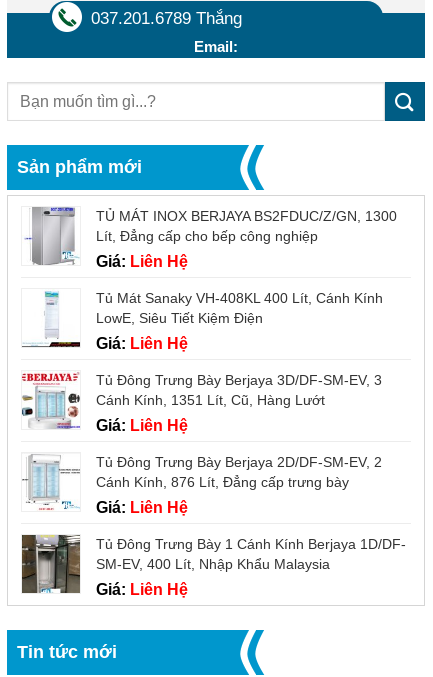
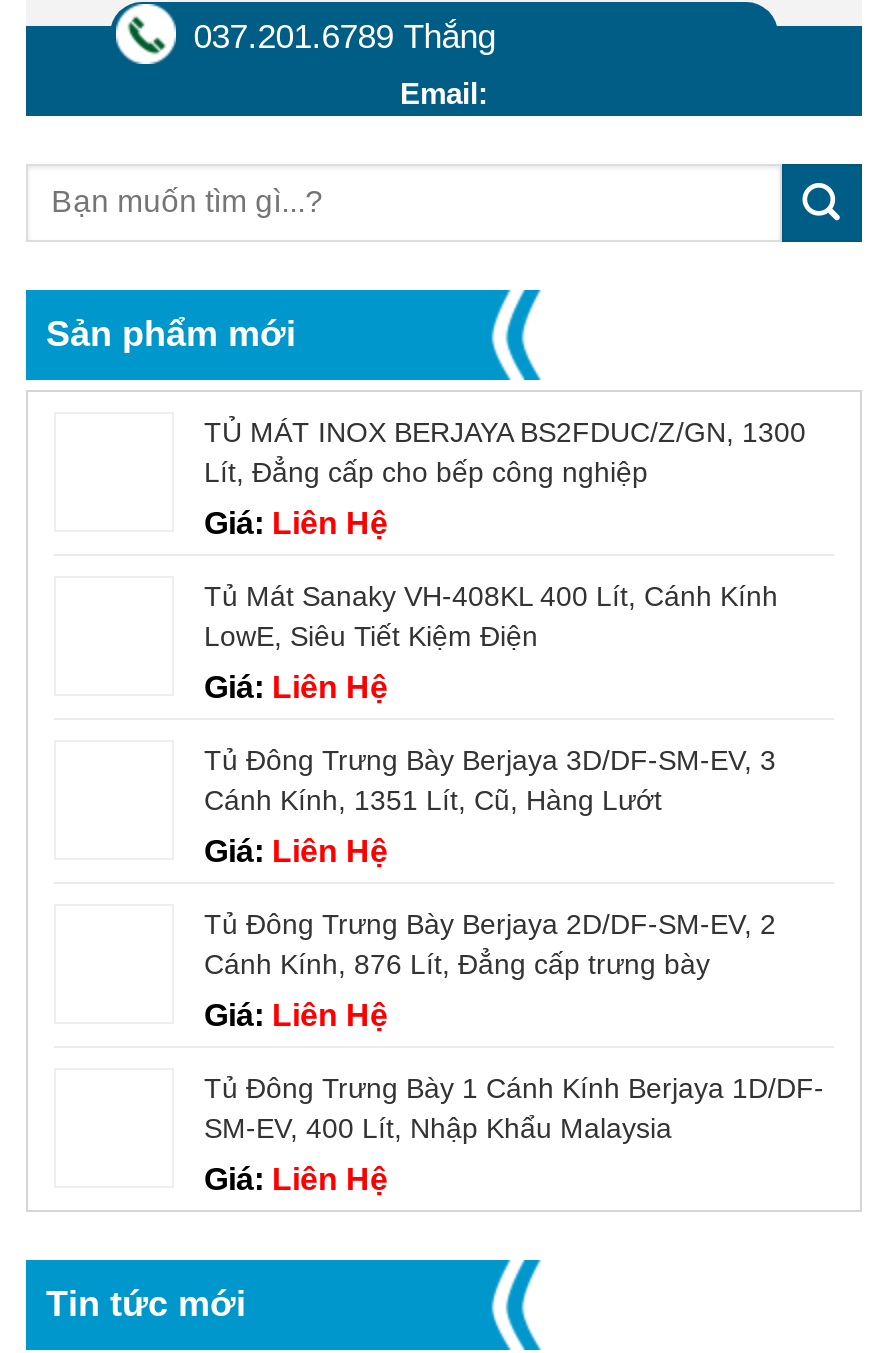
[25,206,79,266] [image] -> none
[22,291,81,348] [image] -> none
[21,372,81,430] [image] -> none
[22,454,80,511] [image] -> none
[21,534,81,594] [image] -> none

